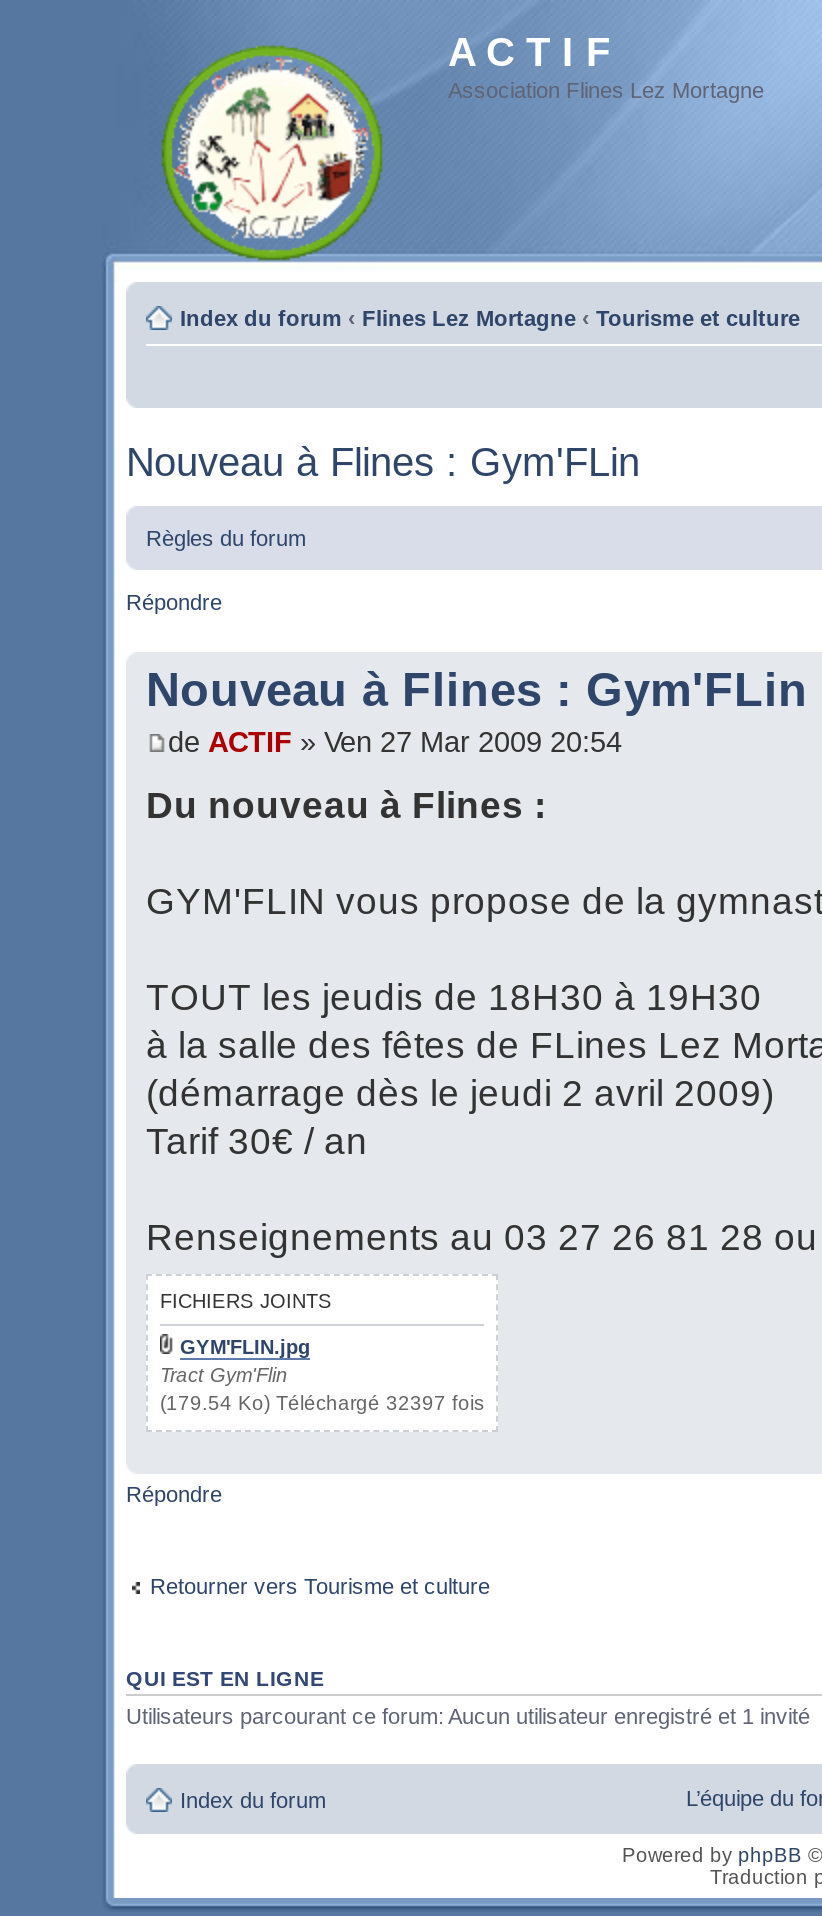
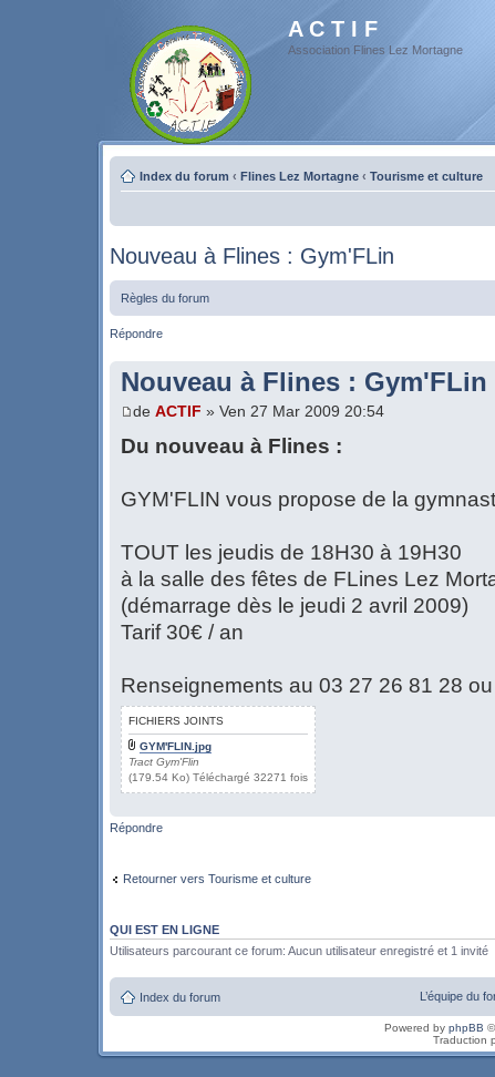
[160,1392,484,1414] (179.54 Ko) Téléchargé 32397 fois -> [128,771,308,783] (179.54 Ko) Téléchargé 32271 fois

